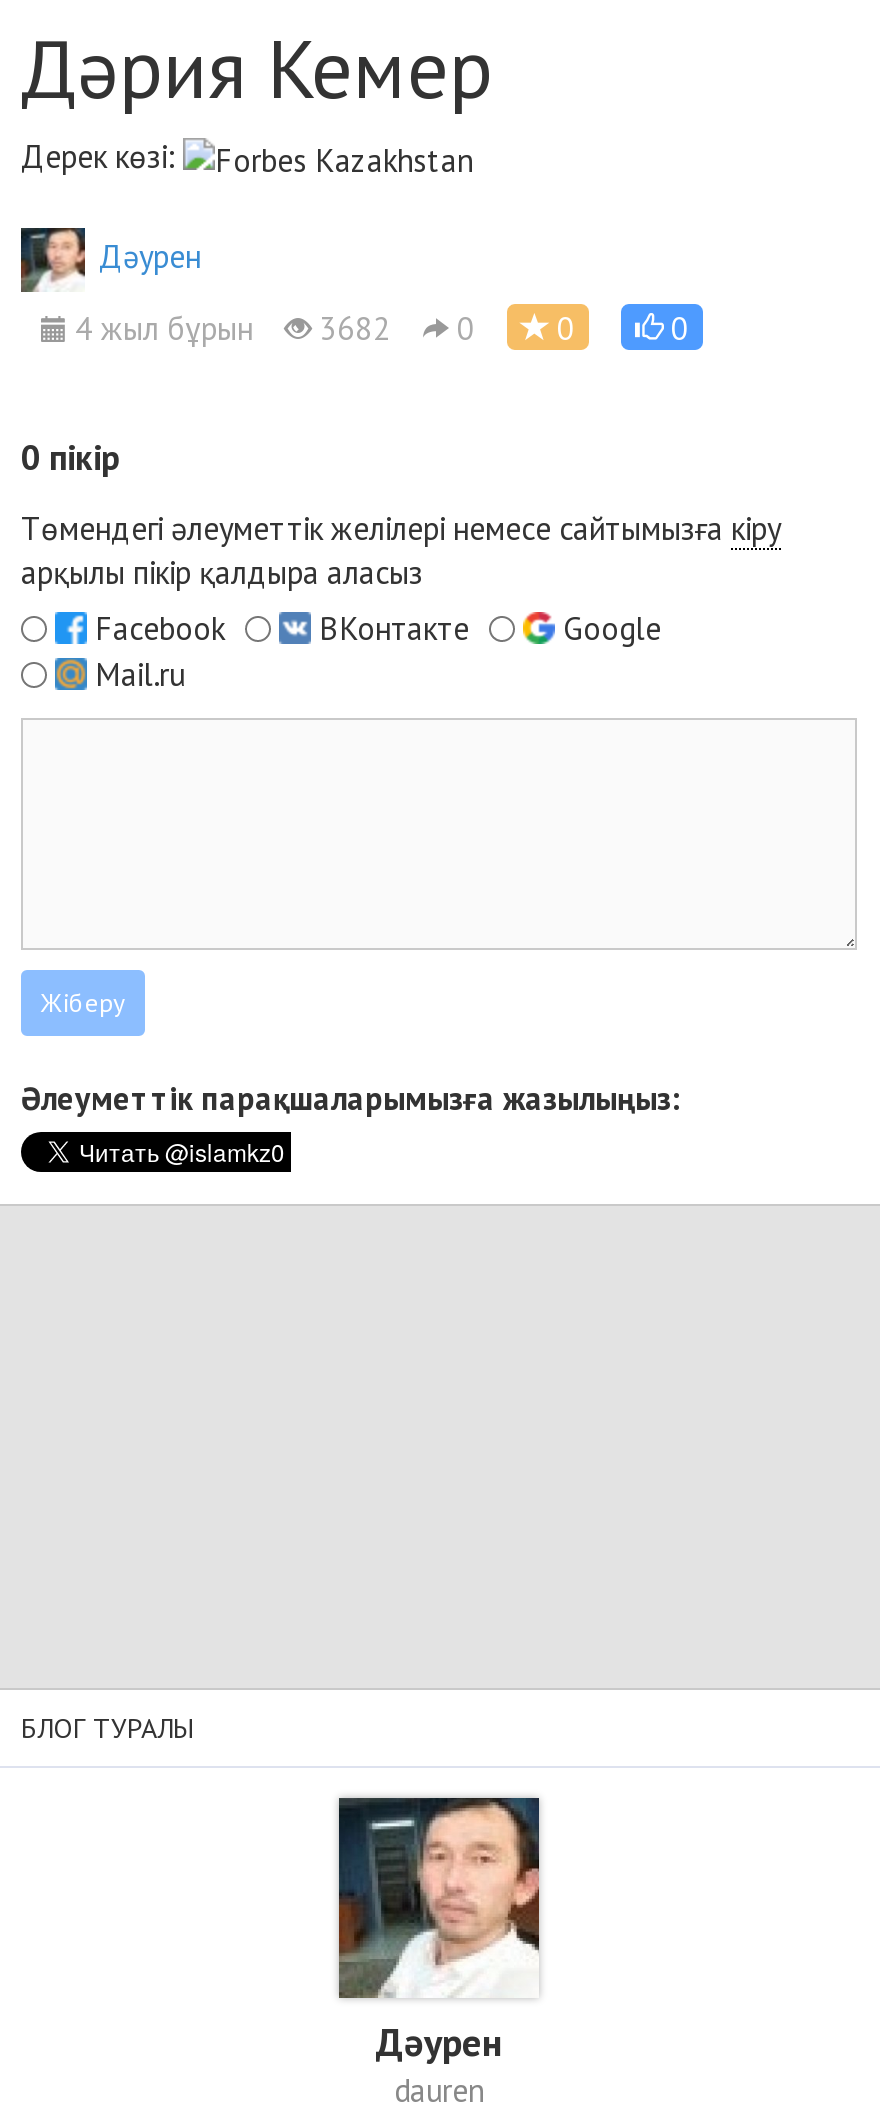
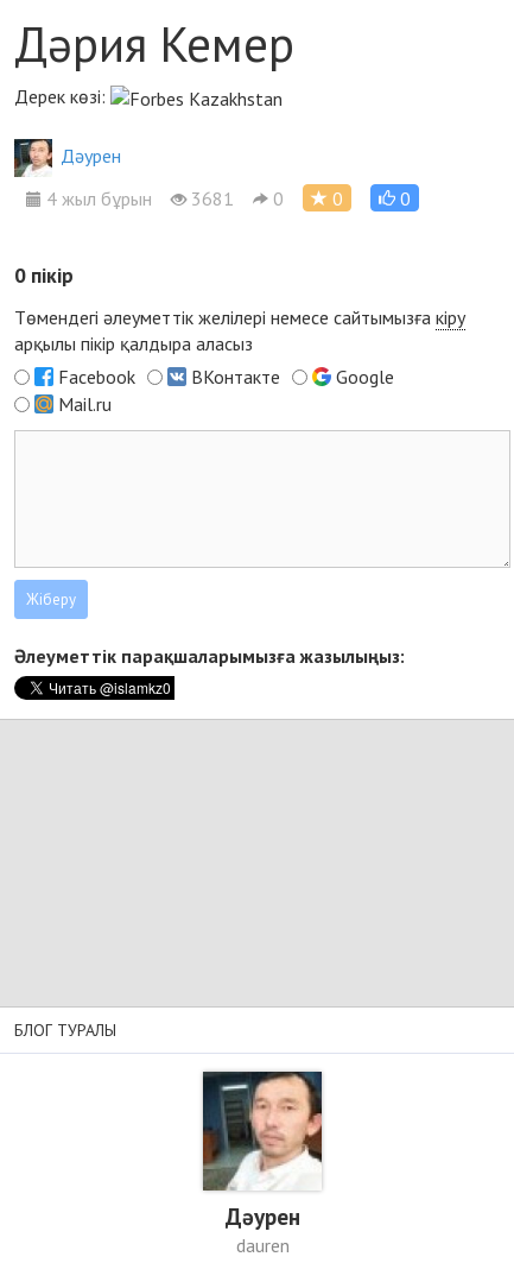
[67,308,475,348] 4 жыл бұрын 3682 0 -> [42,186,284,210] 4 жыл бұрын 3681 0

